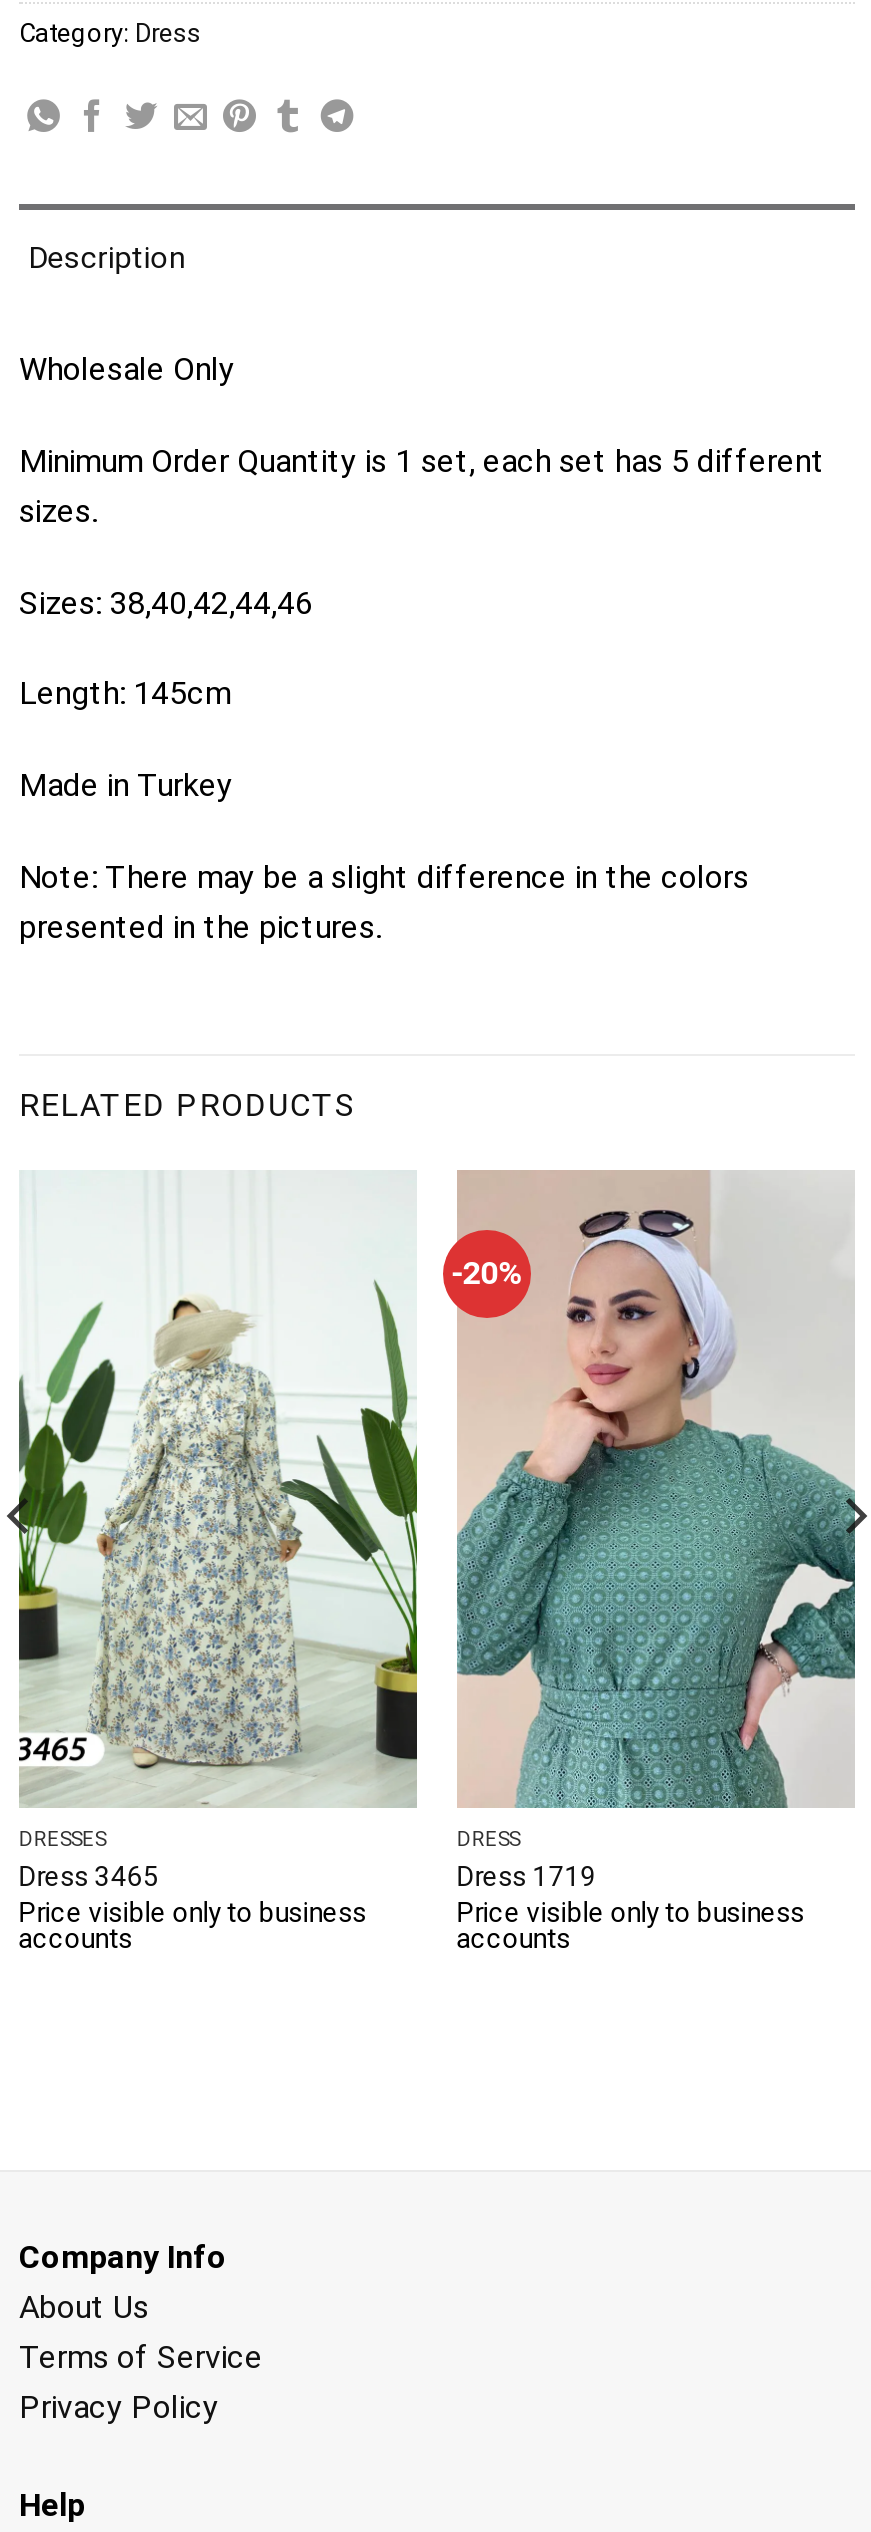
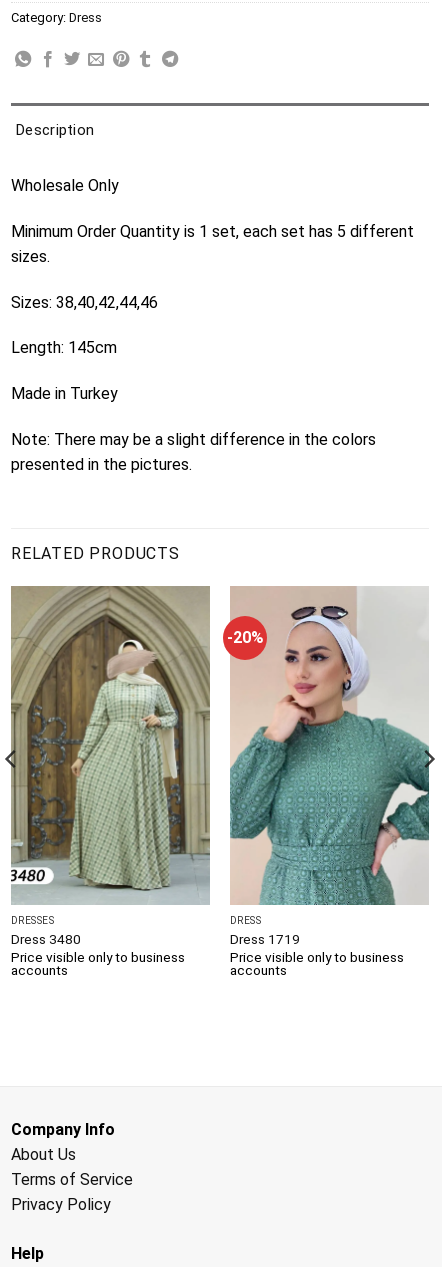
[17,1170,419,1891] [image] | Dress 3465 -> [10,585,211,947] [image] | Dress 3480

